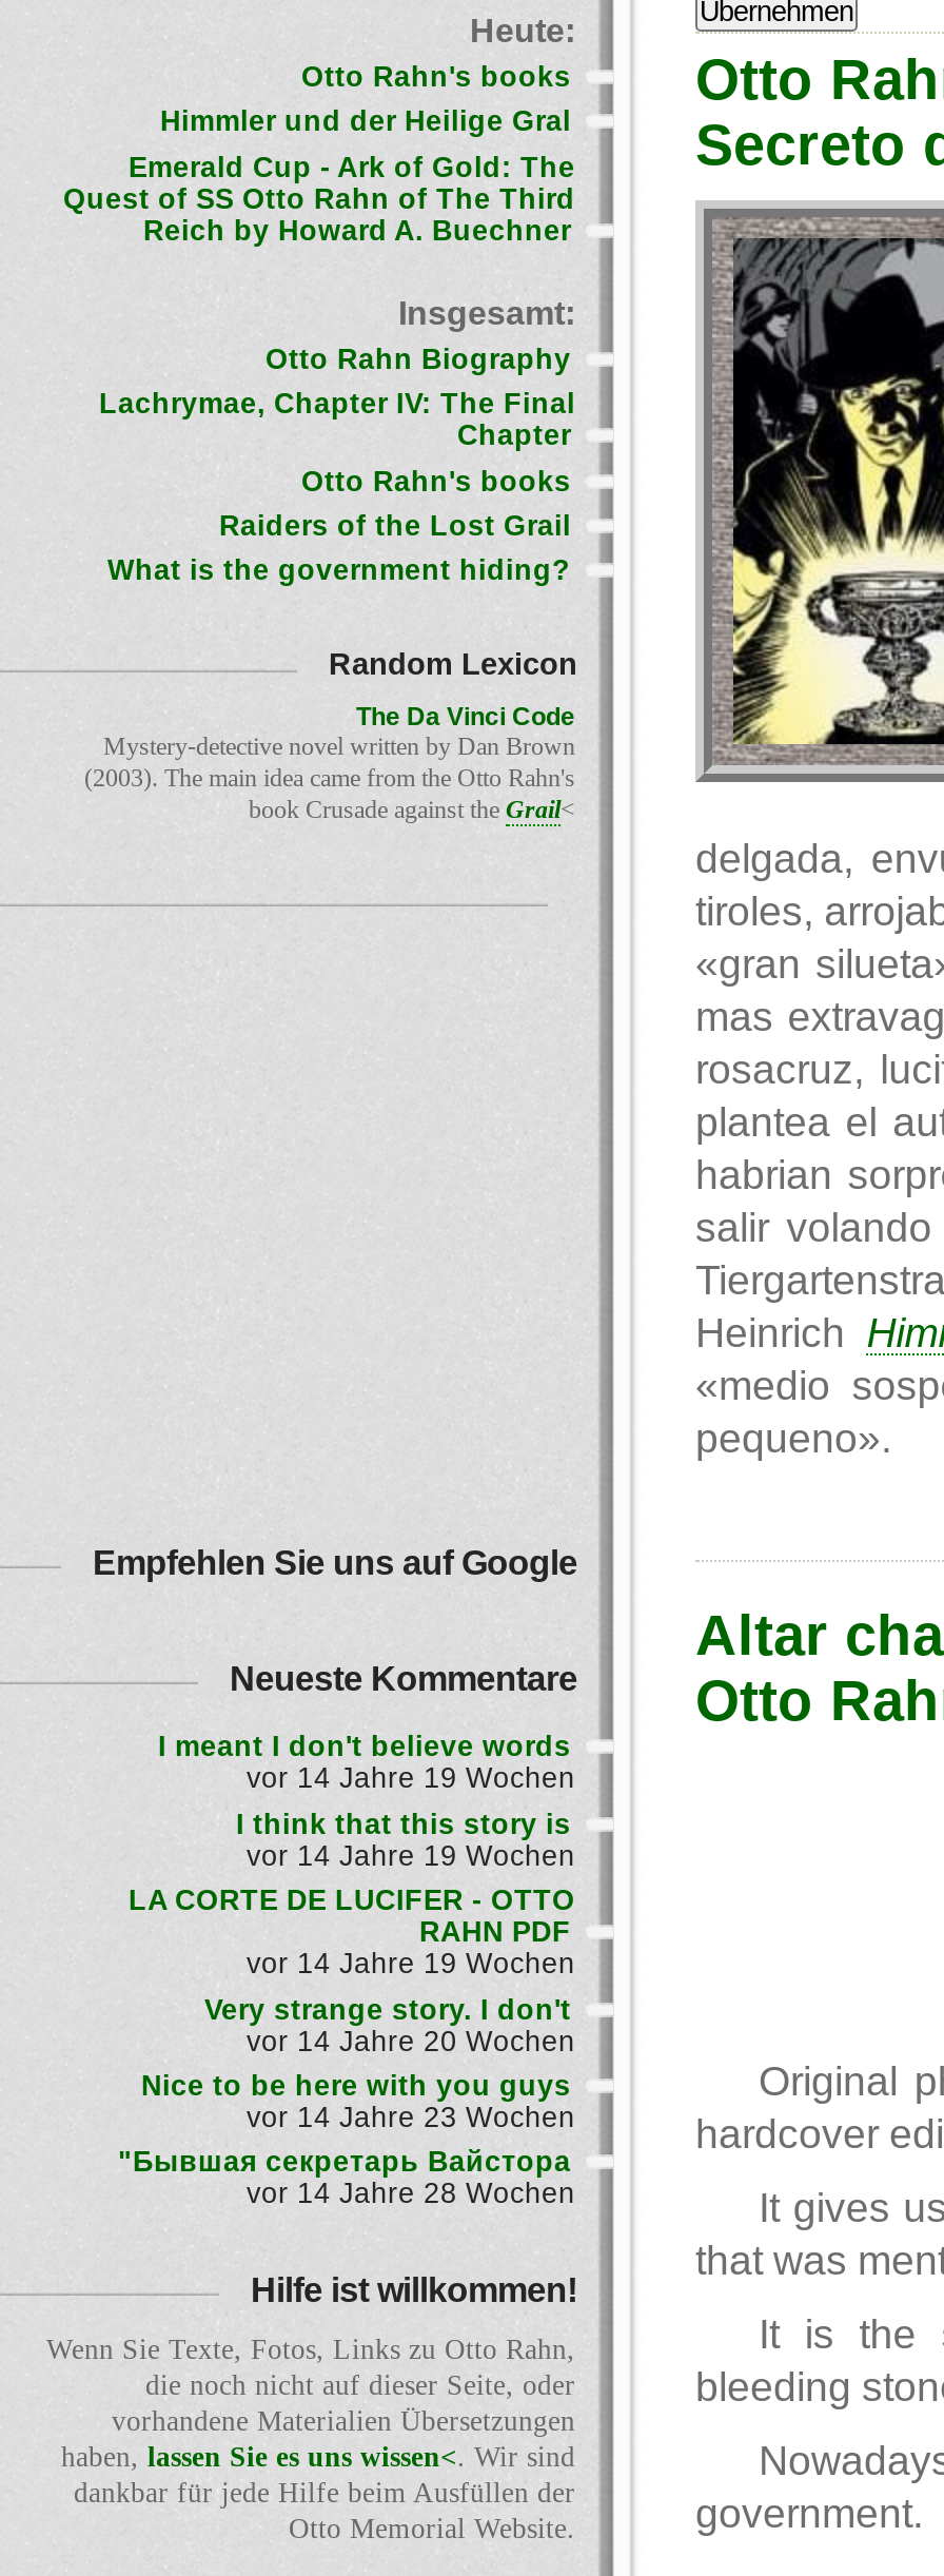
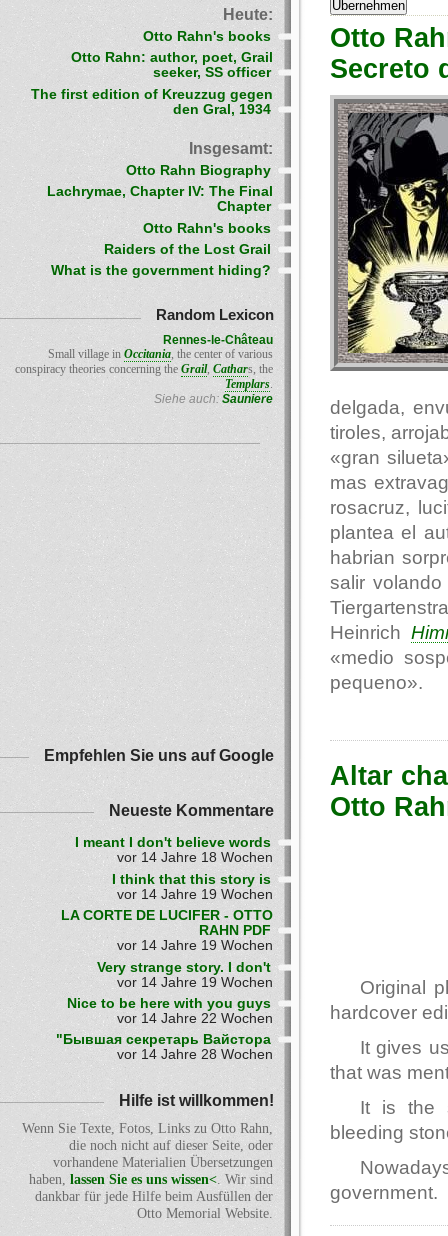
[63,106,575,246] Himmler und der Heilige Gral | Emerald Cup - Ark of Gold: The | Quest of SS Otto Rahn of The Third | Reich by Howard A. Buechner -> [31,50,273,117] Otto Rahn: author, poet, Grail | seeker, SS officer | The first edition of Kreuzzug gegen | den Gral, 1934
[84,703,575,825] The Da Vinci Code | Mystery-detective novel written by Dan Brown | (2003). The main idea came from the Otto Rahn's | book Crusade against the Grail< -> [15,333,273,406] Rennes-le-Château | Small village in Occitania, the center of various | conspiracy theories concerning the Grail, Cathars, the | Templars. | Siehe auch: Sauniere
[247,1763,575,1795] vor 14 Jahre 19 Wochen -> [117,850,273,865] vor 14 Jahre 18 Wochen
[247,2025,575,2056] vor 14 Jahre 20 Wochen -> [117,974,273,989] vor 14 Jahre 19 Wochen
[247,2101,575,2133] vor 14 Jahre 23 Wochen -> [117,1011,273,1026] vor 14 Jahre 22 Wochen

